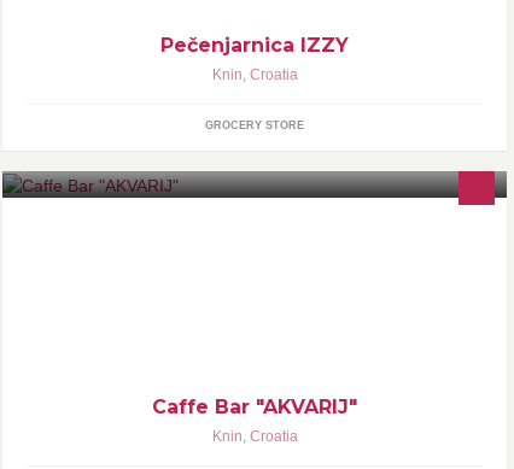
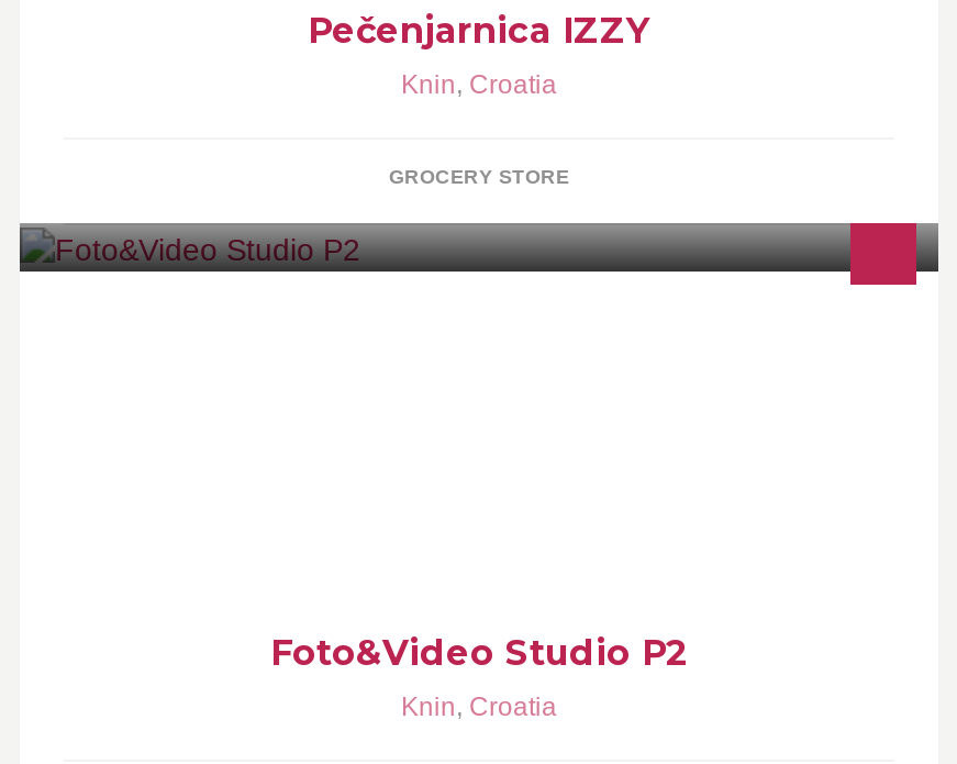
[152,396,357,419] Caffe Bar "AKVARIJ" -> [270,633,688,675] Foto&Video Studio P2

